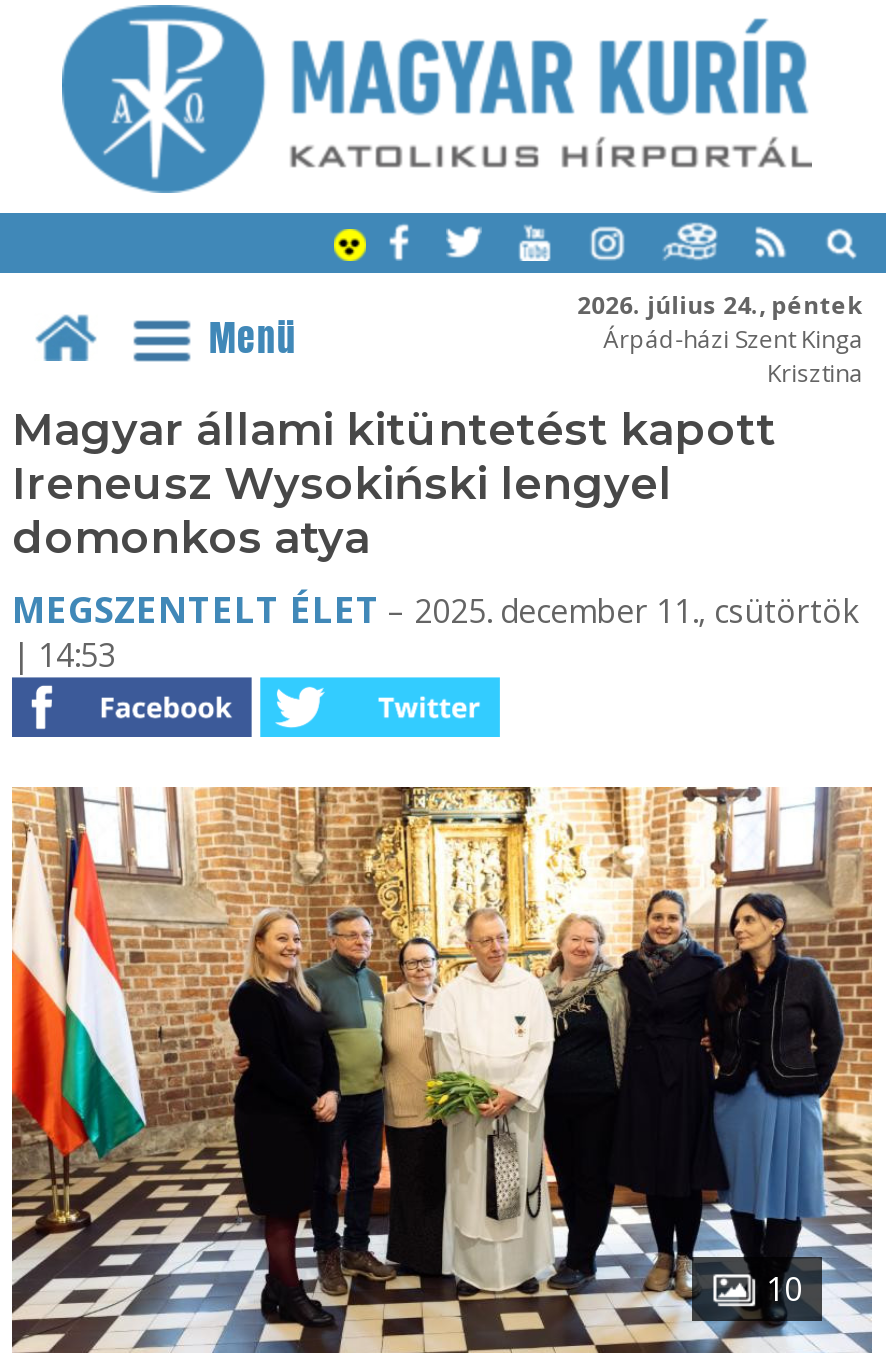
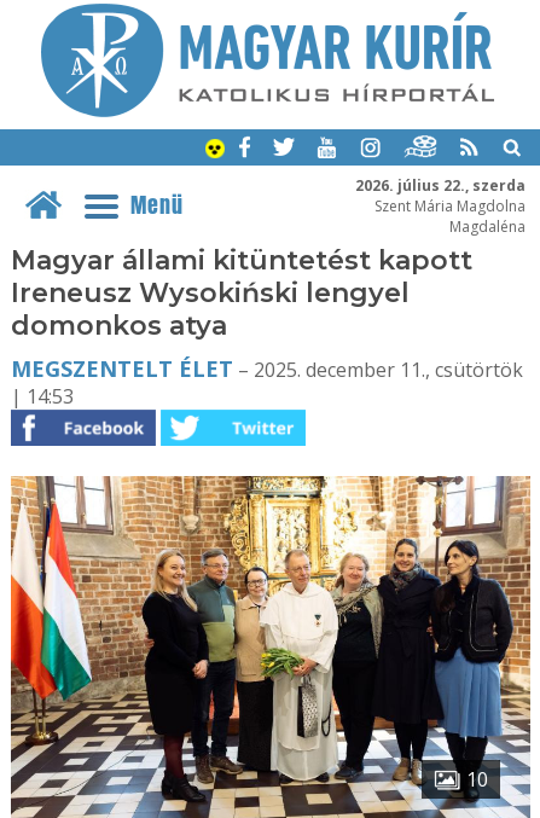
[577,287,863,389] 2026. július 24., péntek | Árpád-házi Szent Kinga | Krisztina -> [355,174,525,236] 2026. július 22., szerda | Szent Mária Magdolna | Magdaléna

